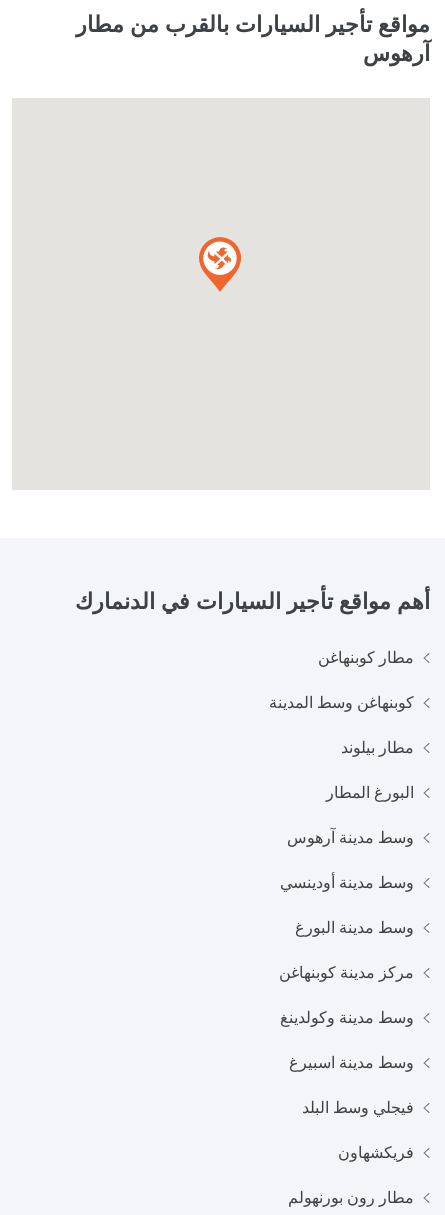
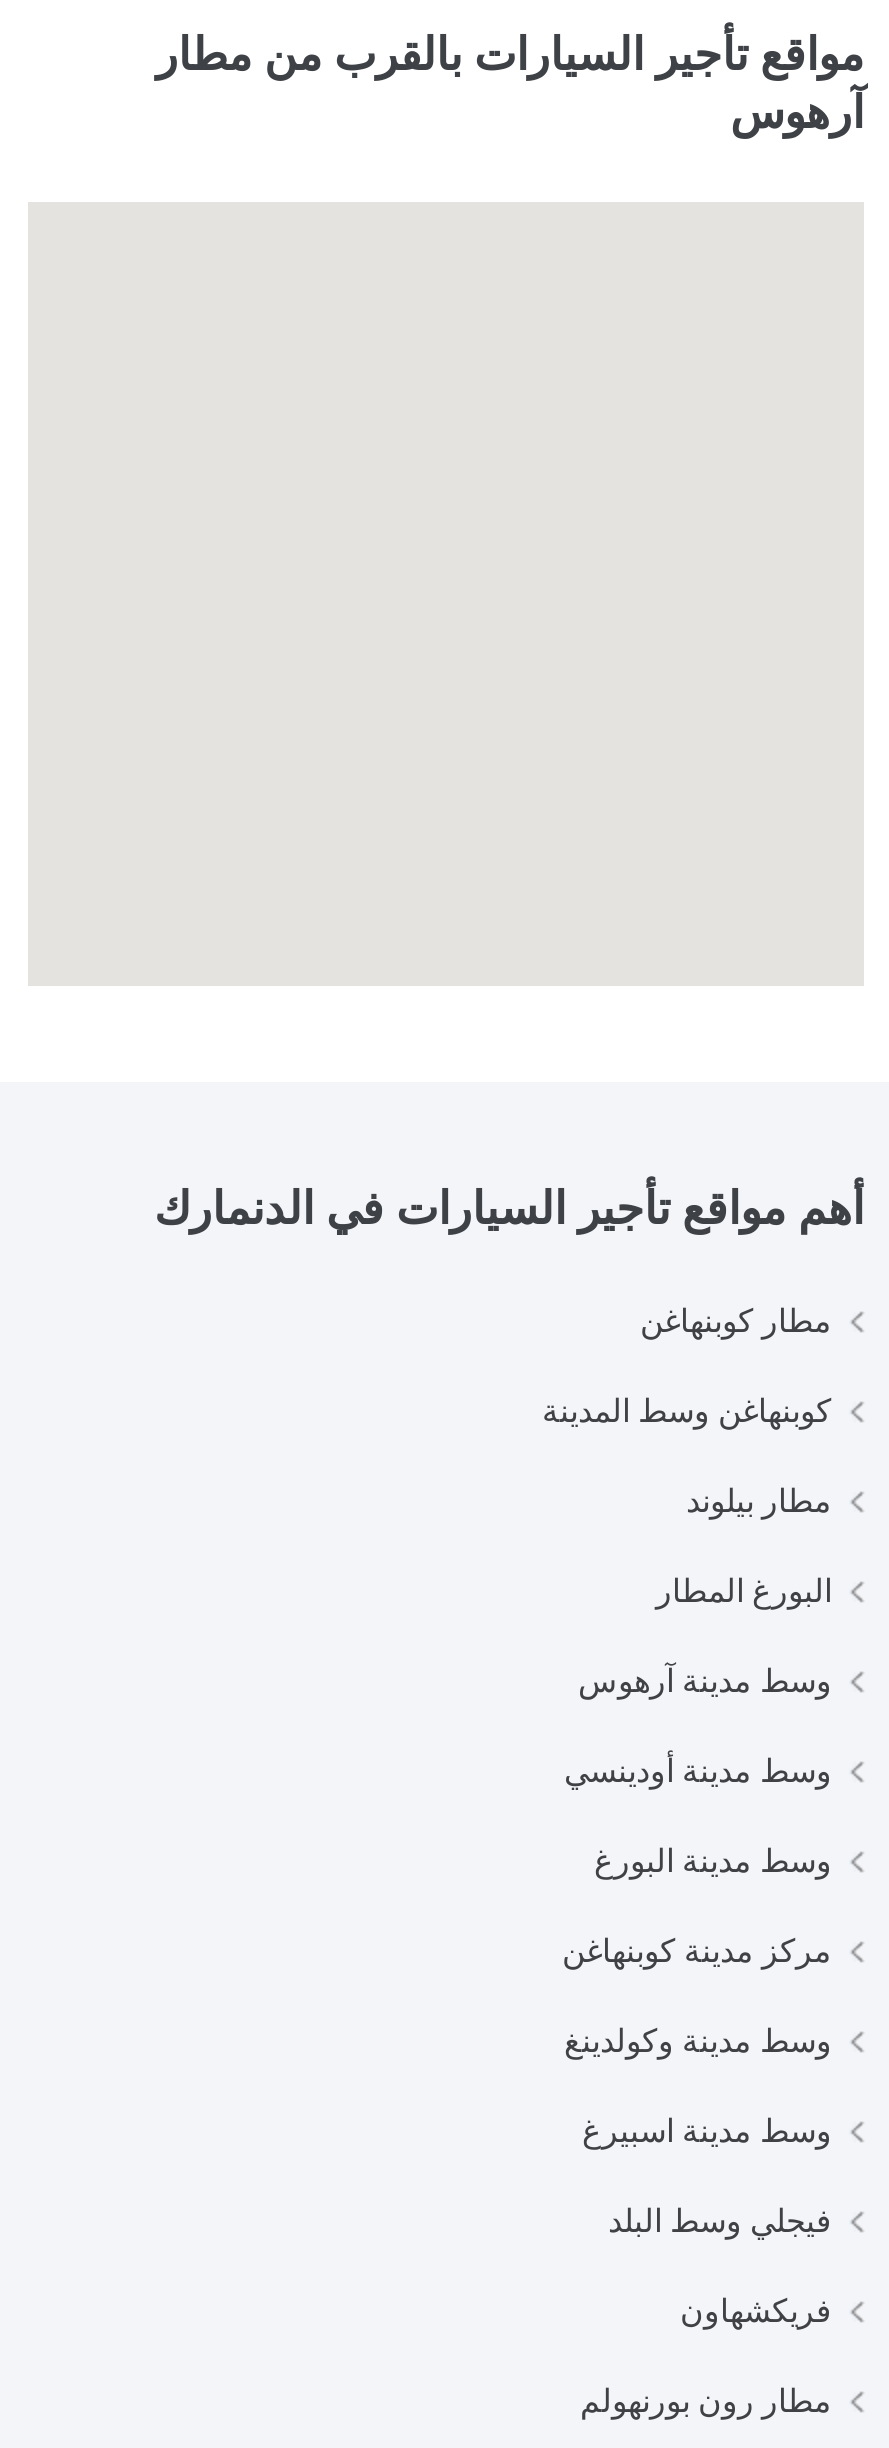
[198,236,242,292] [image] -> none

